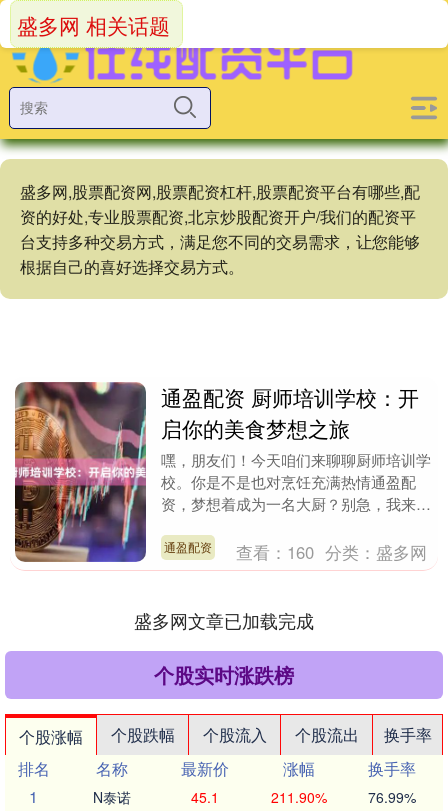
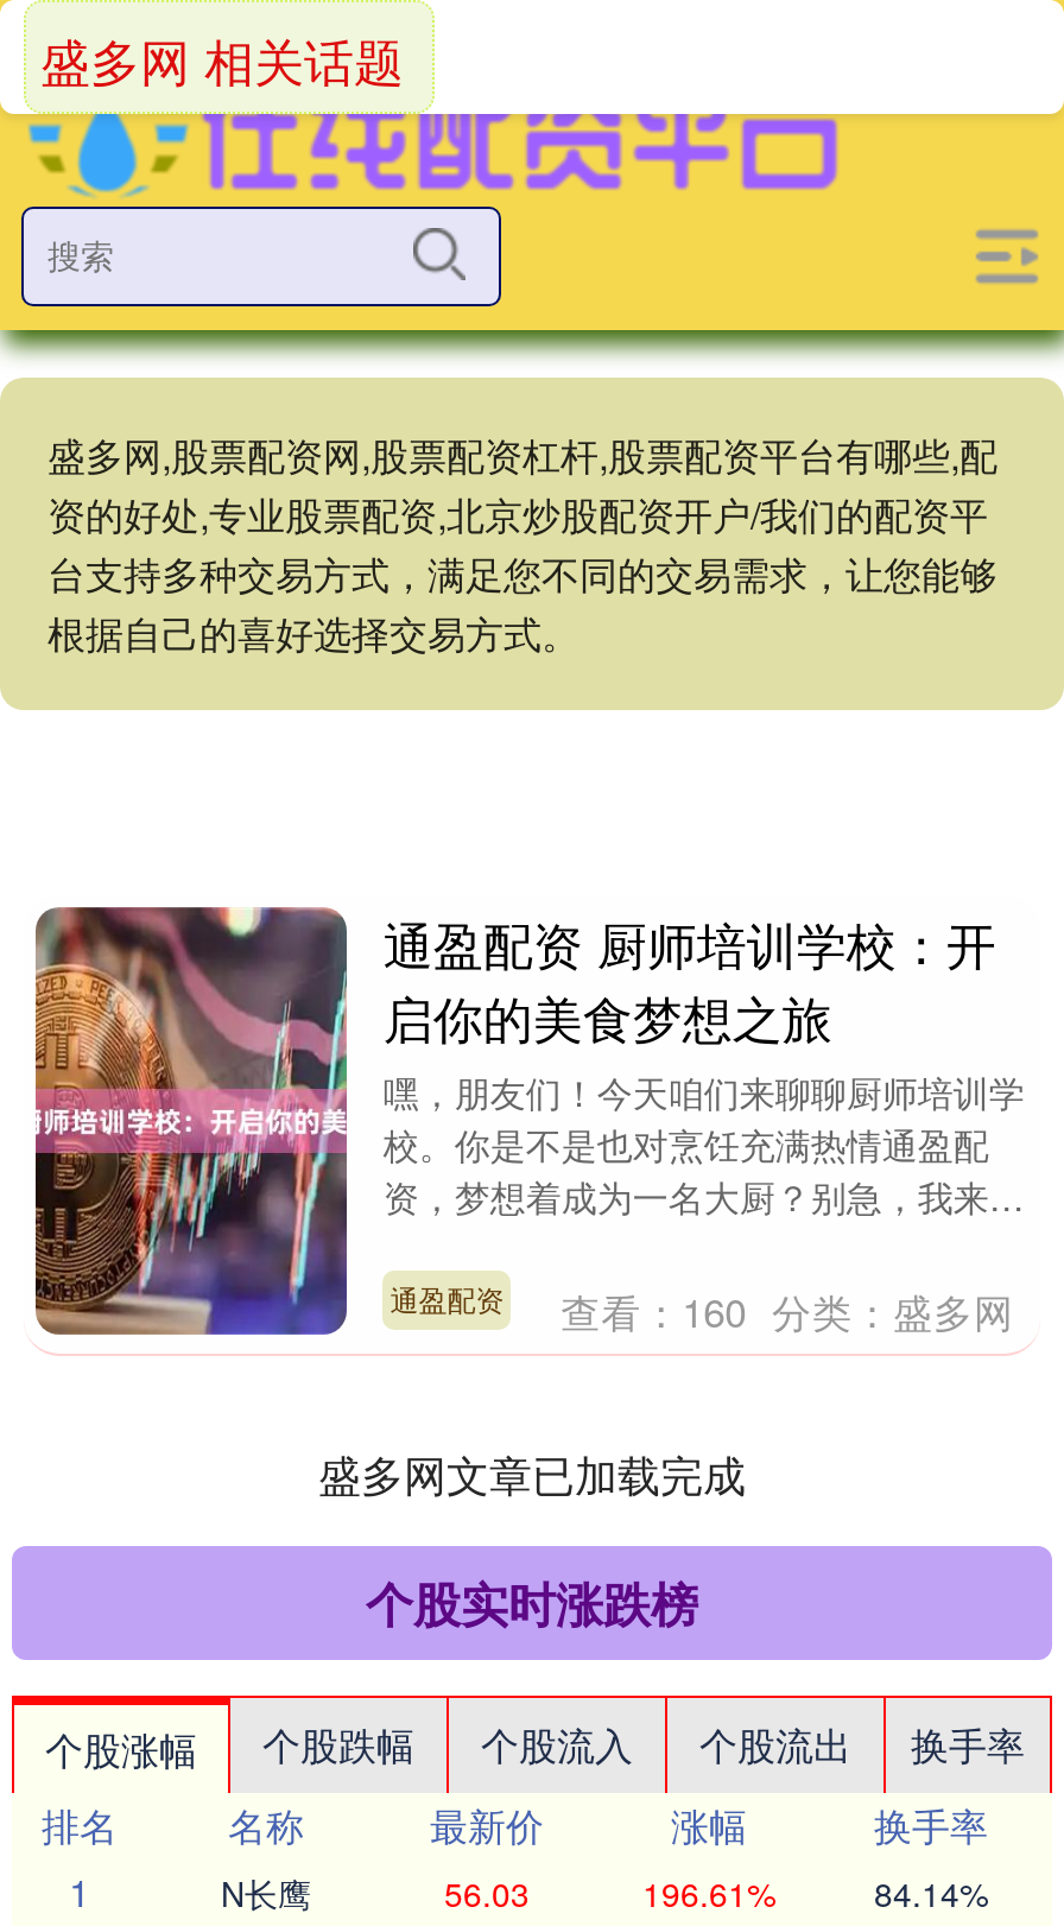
[93,787,131,807] N泰诺 -> [221,1869,311,1917] N长鹰
[191,787,219,807] 45.1 -> [444,1869,530,1917] 56.03
[270,787,326,807] 211.90% -> [642,1869,775,1917] 196.61%
[368,787,416,807] 76.99% -> [874,1869,988,1917] 84.14%

